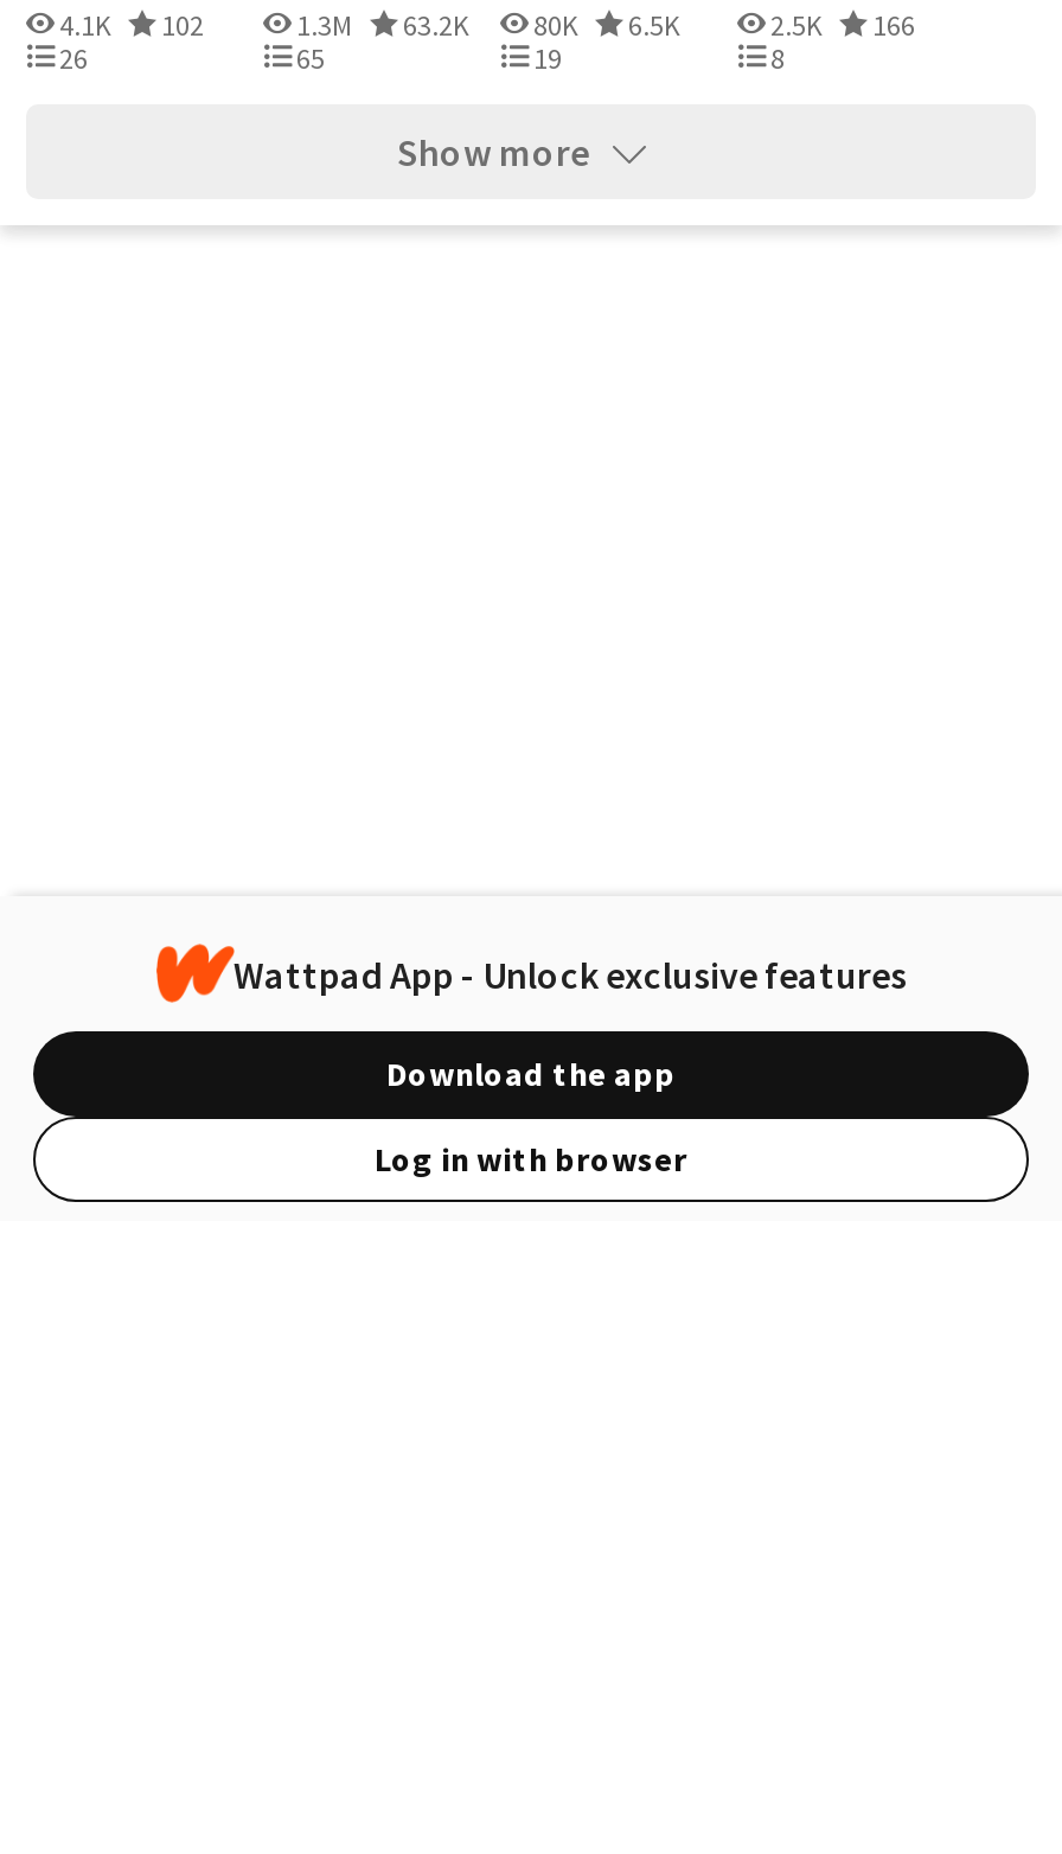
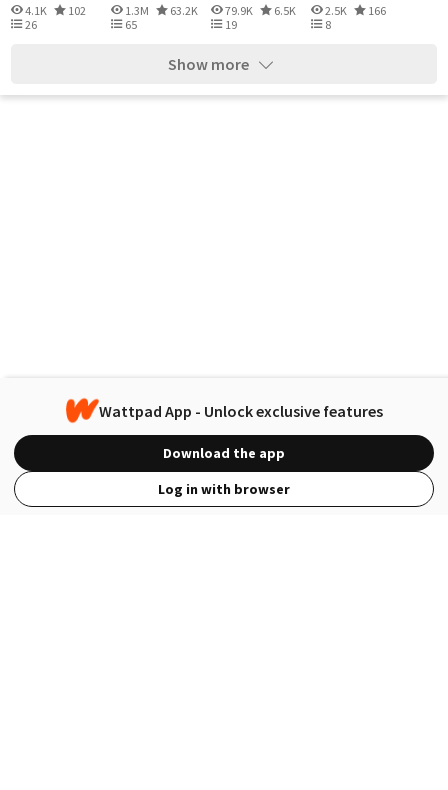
[529,7,583,43] 80K -> [223,3,255,18] 79.9K

